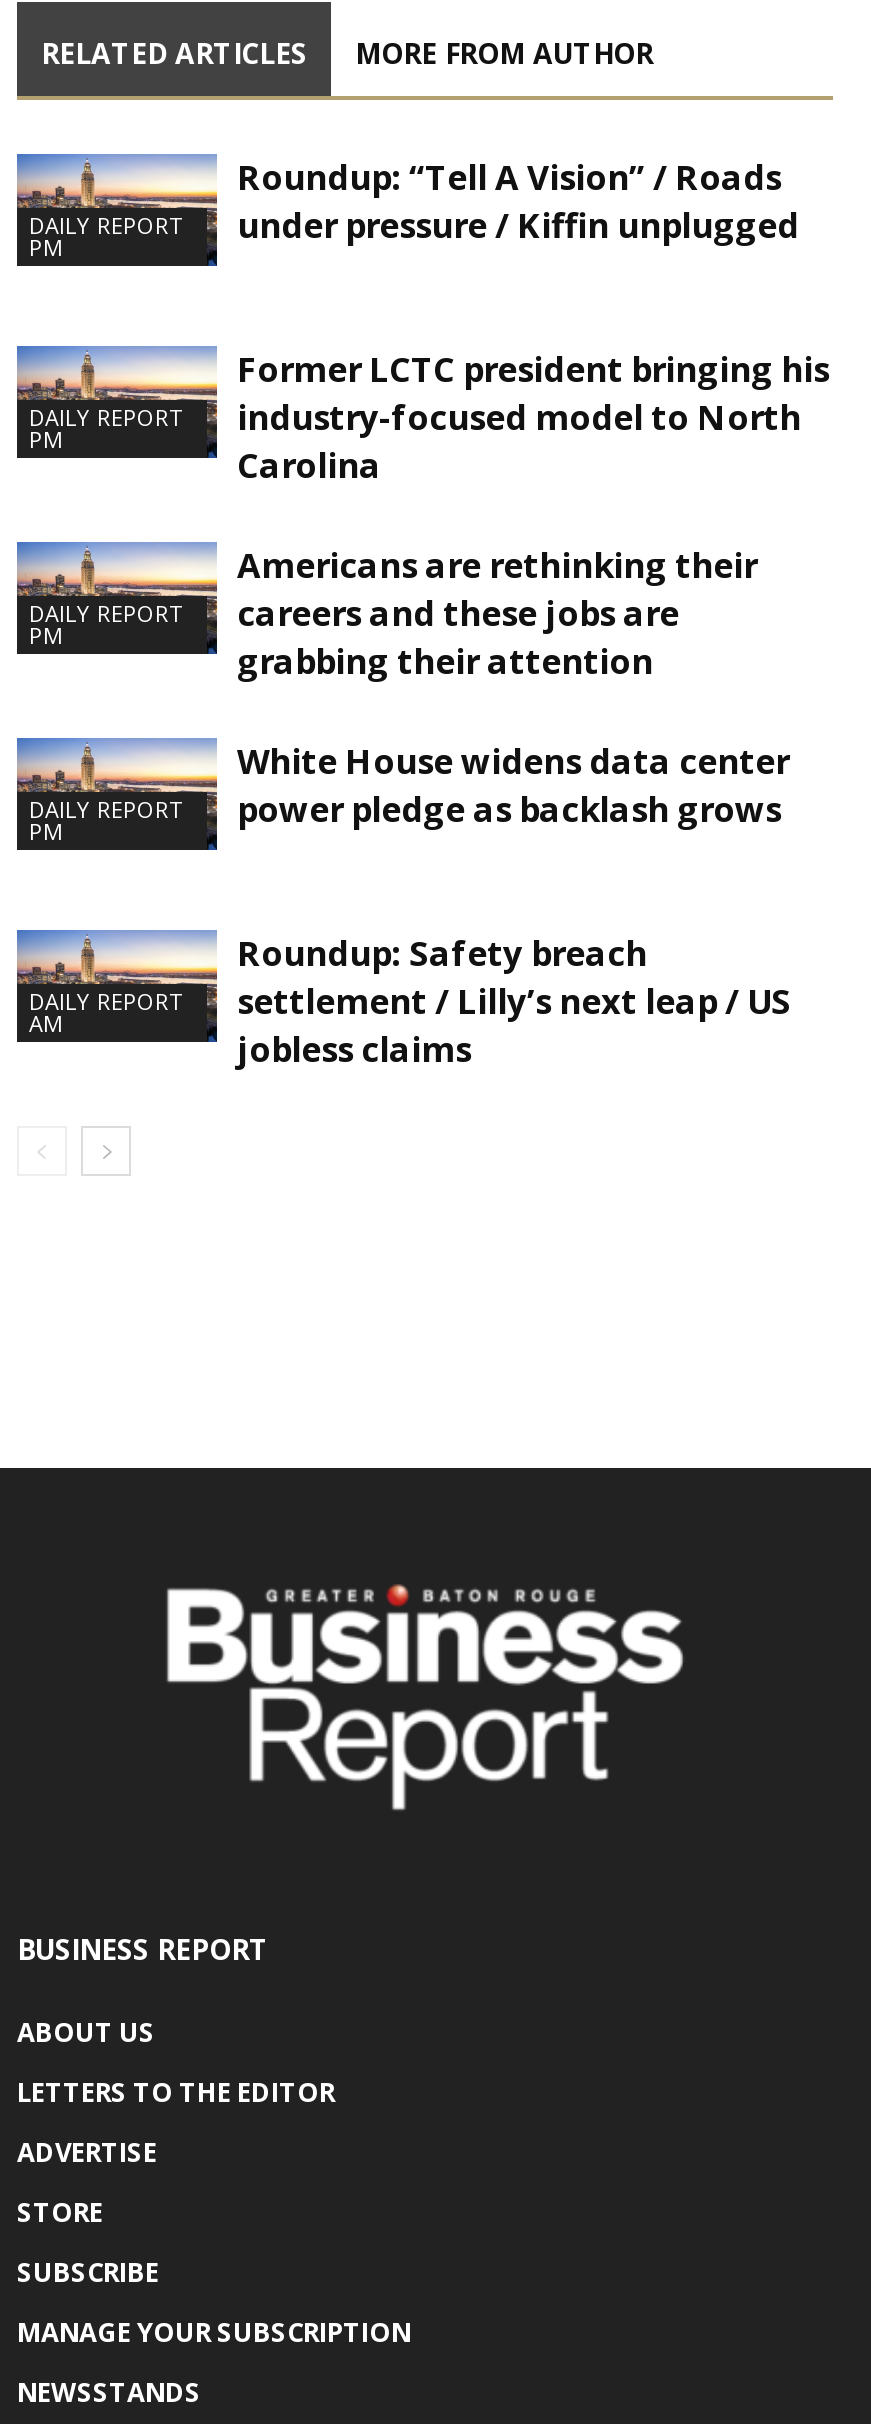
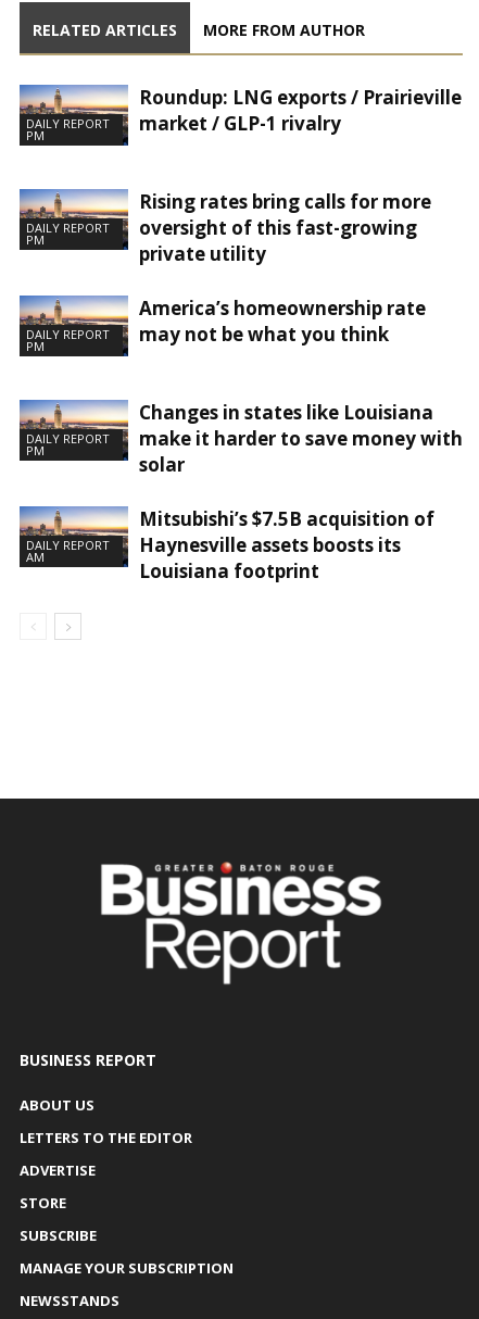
[237,154,799,248] Roundup: “Tell A Vision” / Roads | under pressure / Kiffin unplugged -> [139,85,462,136] Roundup: LNG exports / Prairieville | market / GLP-1 rivalry
[237,346,829,488] Former LCTC president bringing his | industry-focused model to North | Carolina -> [139,189,431,266] Rising rates bring calls for more | oversight of this fast-growing | private utility
[237,542,757,684] Americans are rethinking their | careers and these jobs are | grabbing their attention -> [139,296,426,347] America’s homeownership rate | may not be what you think
[237,738,789,832] White House widens data center | power pledge as backlash grows -> [139,400,463,477] Changes in states like Louisiana | make it harder to save money with | solar
[237,930,791,1072] Roundup: Safety breach | settlement / Lilly’s next leap / US | jobless claims -> [139,506,434,583] Mitsubishi’s $7.5B acquisition of | Haynesville assets boosts its | Louisiana footprint

